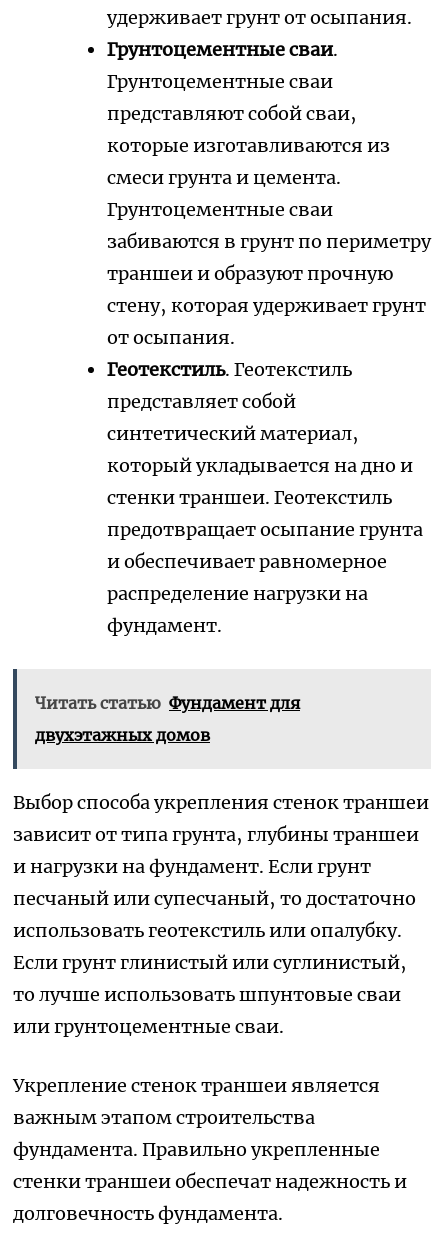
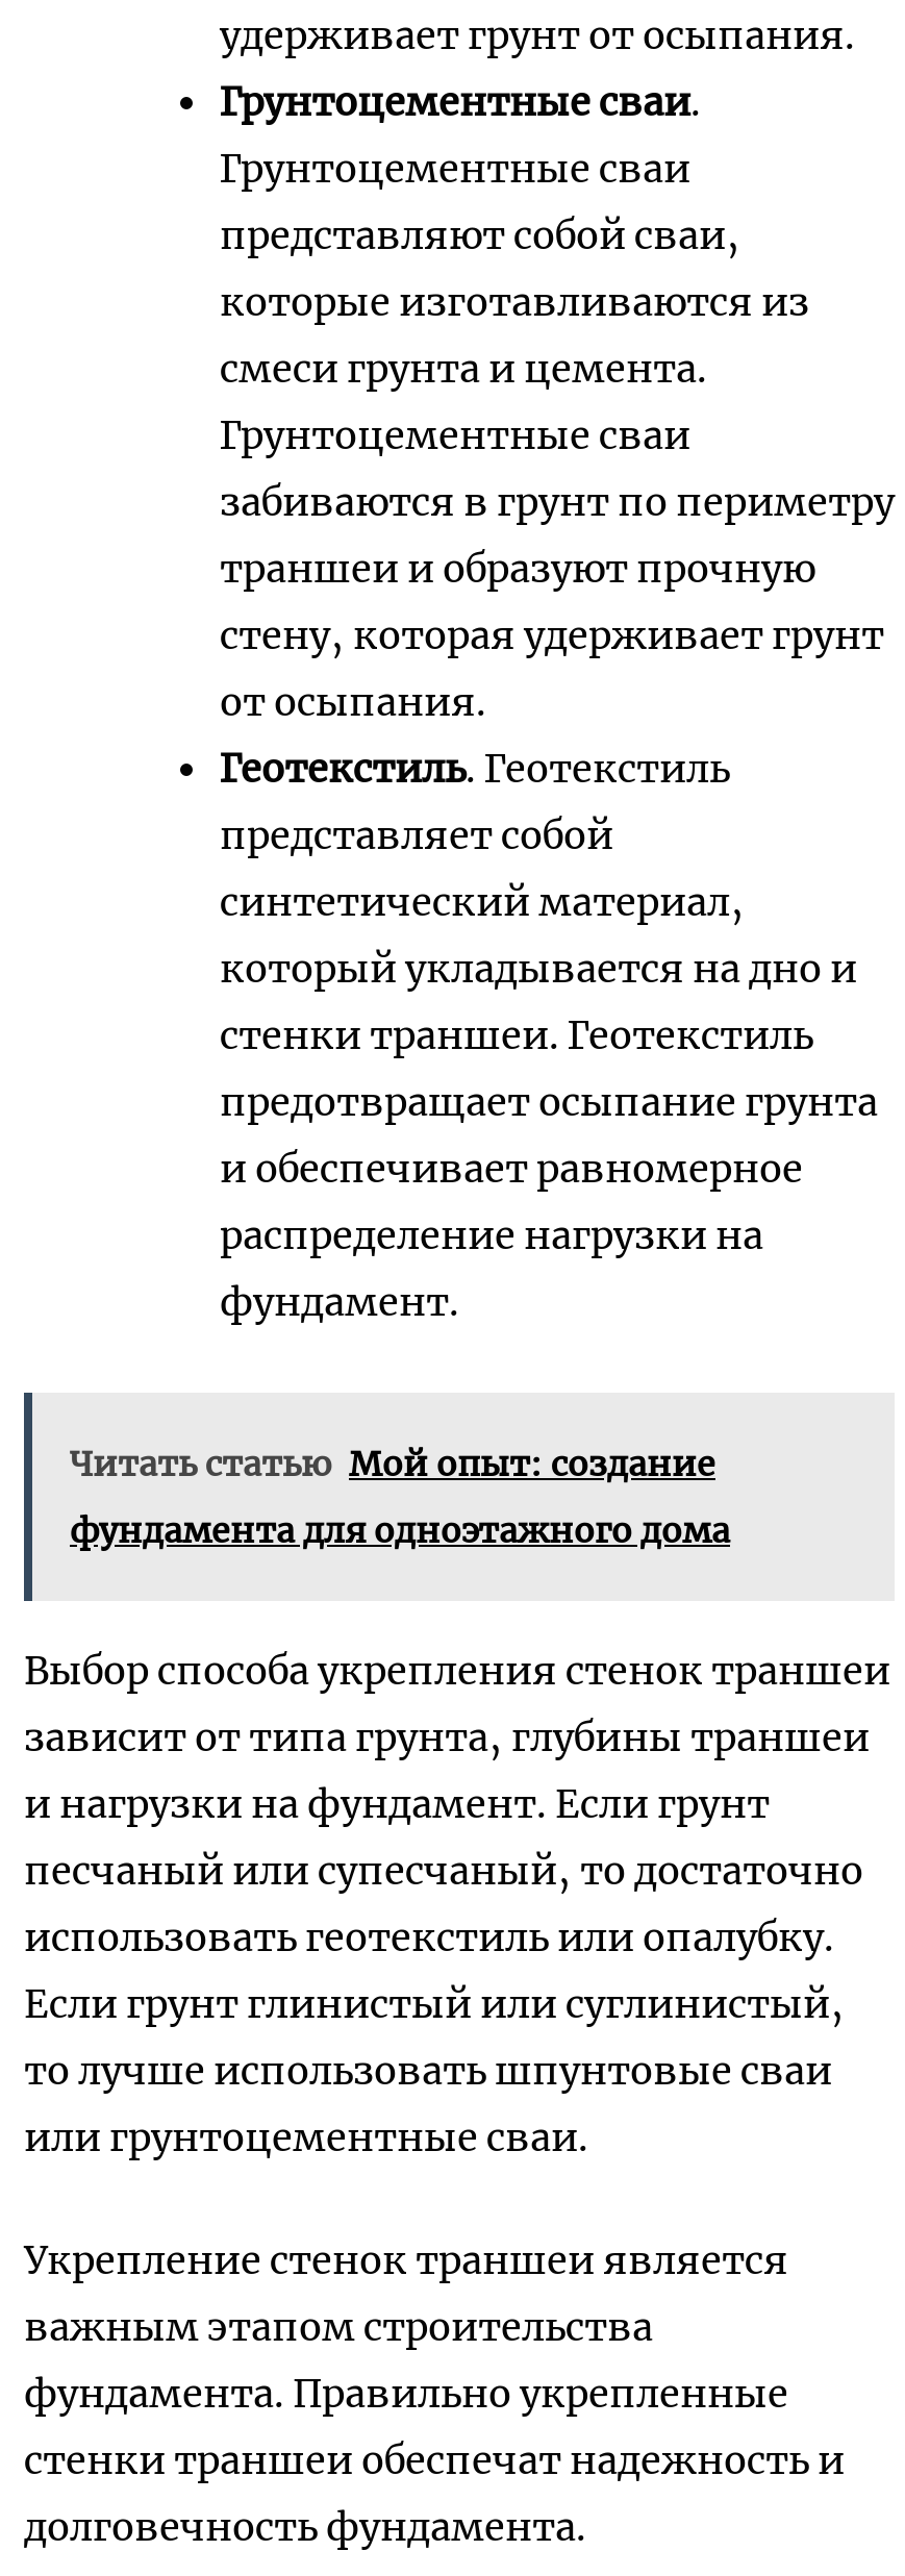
[35,693,300,713] Читать статью Фундамент для -> [70,1443,715,1485] Читать статью Мой опыт: создание
[35,725,210,745] двухэтажных домов -> [70,1510,730,1551] фундамента для одноэтажного дома

